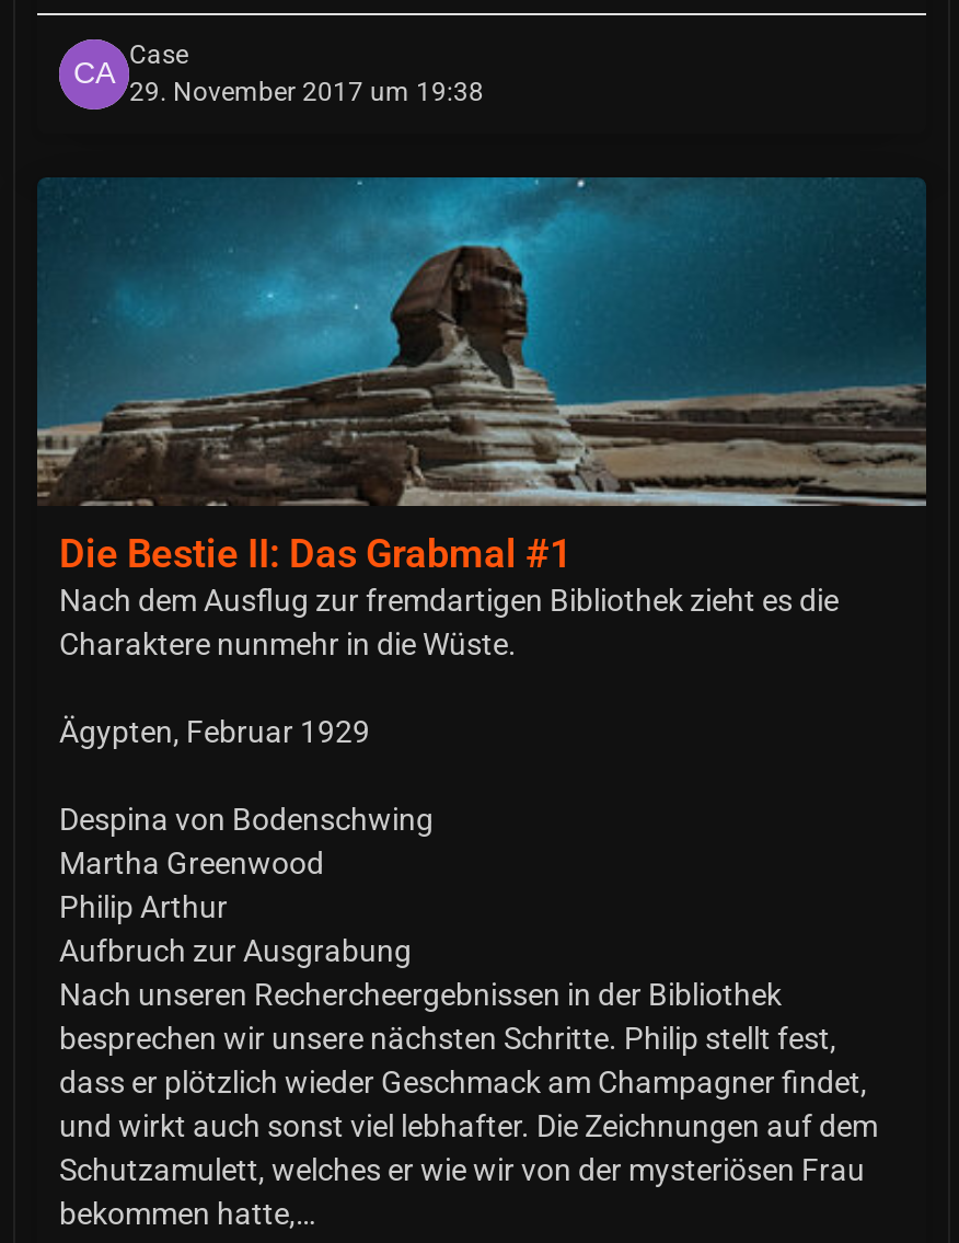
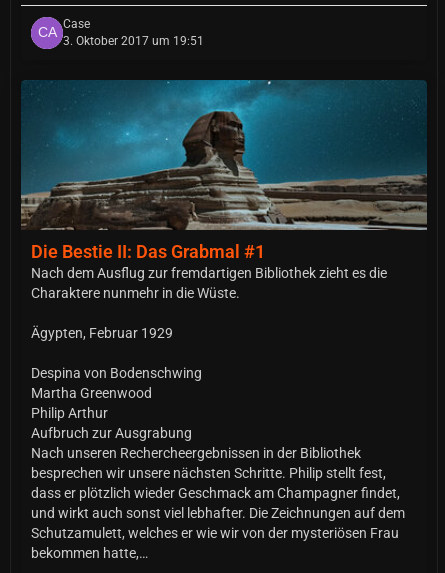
[129,76,484,106] 29. November 2017 um 19:38 -> [63,33,204,47] 3. Oktober 2017 um 19:51

